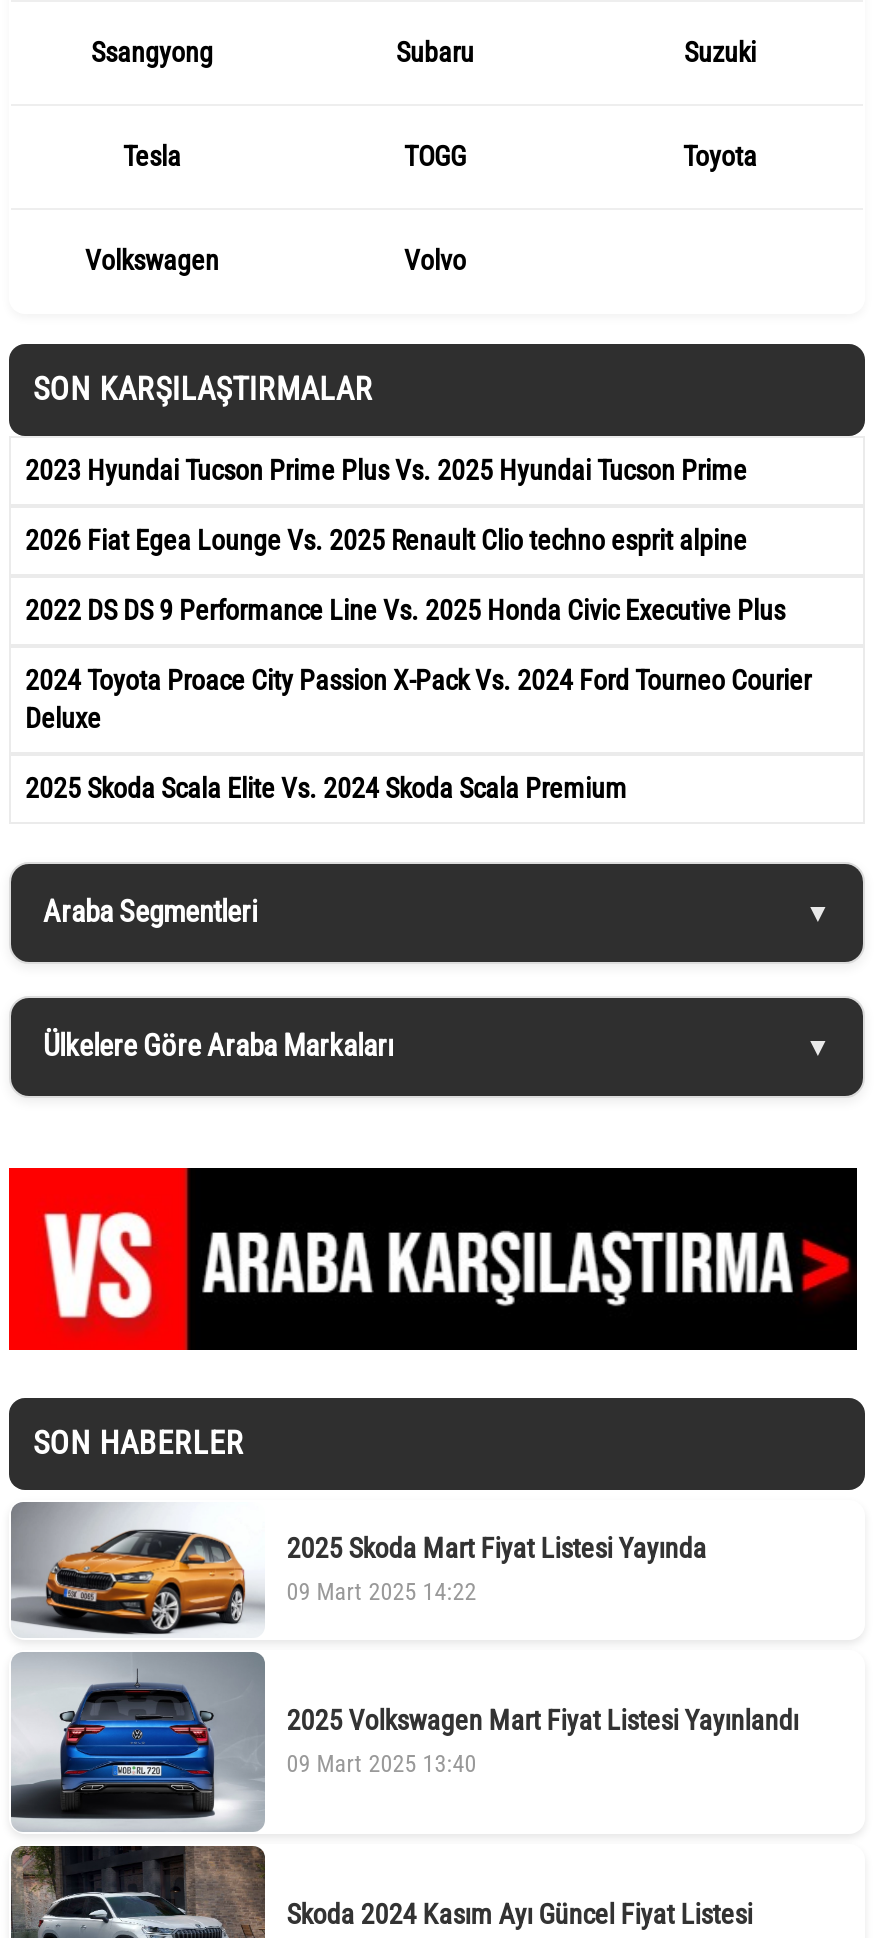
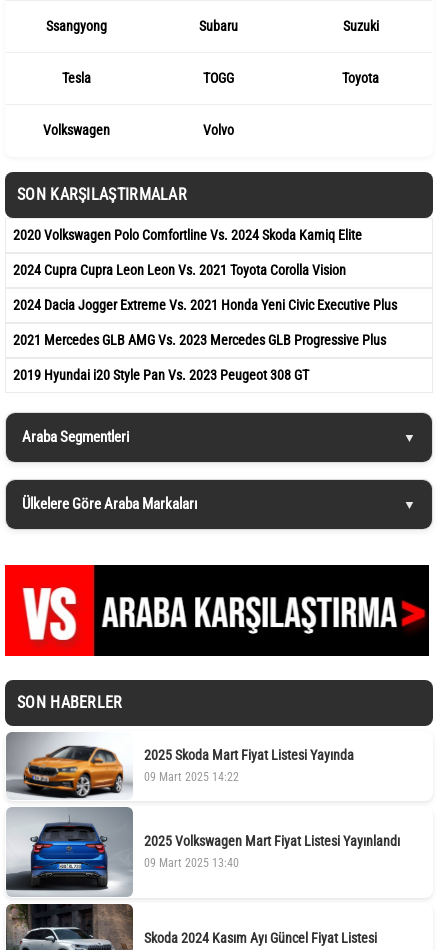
[25,454,747,486] 2023 Hyundai Tucson Prime Plus Vs. 2025 Hyundai Tucson Prime -> [13,227,362,243] 2020 Volkswagen Polo Comfortline Vs. 2024 Skoda Kamiq Elite
[25,524,747,556] 2026 Fiat Egea Lounge Vs. 2025 Renault Clio techno esprit alpine -> [13,262,346,278] 2024 Cupra Cupra Leon Leon Vs. 2021 Toyota Corolla Vision
[25,594,785,626] 2022 DS DS 9 Performance Line Vs. 2025 Honda Civic Executive Plus -> [13,297,397,313] 2024 Dacia Jogger Extreme Vs. 2021 Honda Yeni Civic Executive Plus
[25,664,811,734] 2024 Toyota Proace City Passion X-Pack Vs. 2024 Ford Tourneo Courier | Deluxe -> [13,332,386,348] 2021 Mercedes GLB AMG Vs. 2023 Mercedes GLB Progressive Plus
[25,772,627,804] 2025 Skoda Scala Elite Vs. 2024 Skoda Scala Premium -> [13,367,309,383] 2019 Hyundai i20 Style Pan Vs. 2023 Peugeot 308 GT

